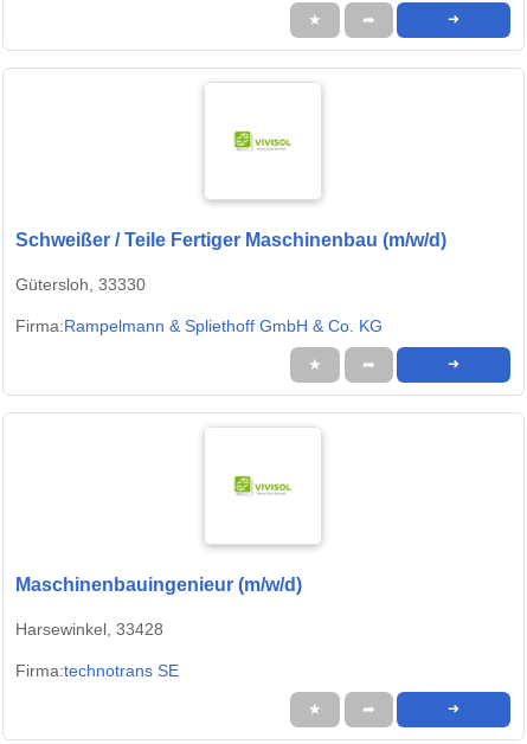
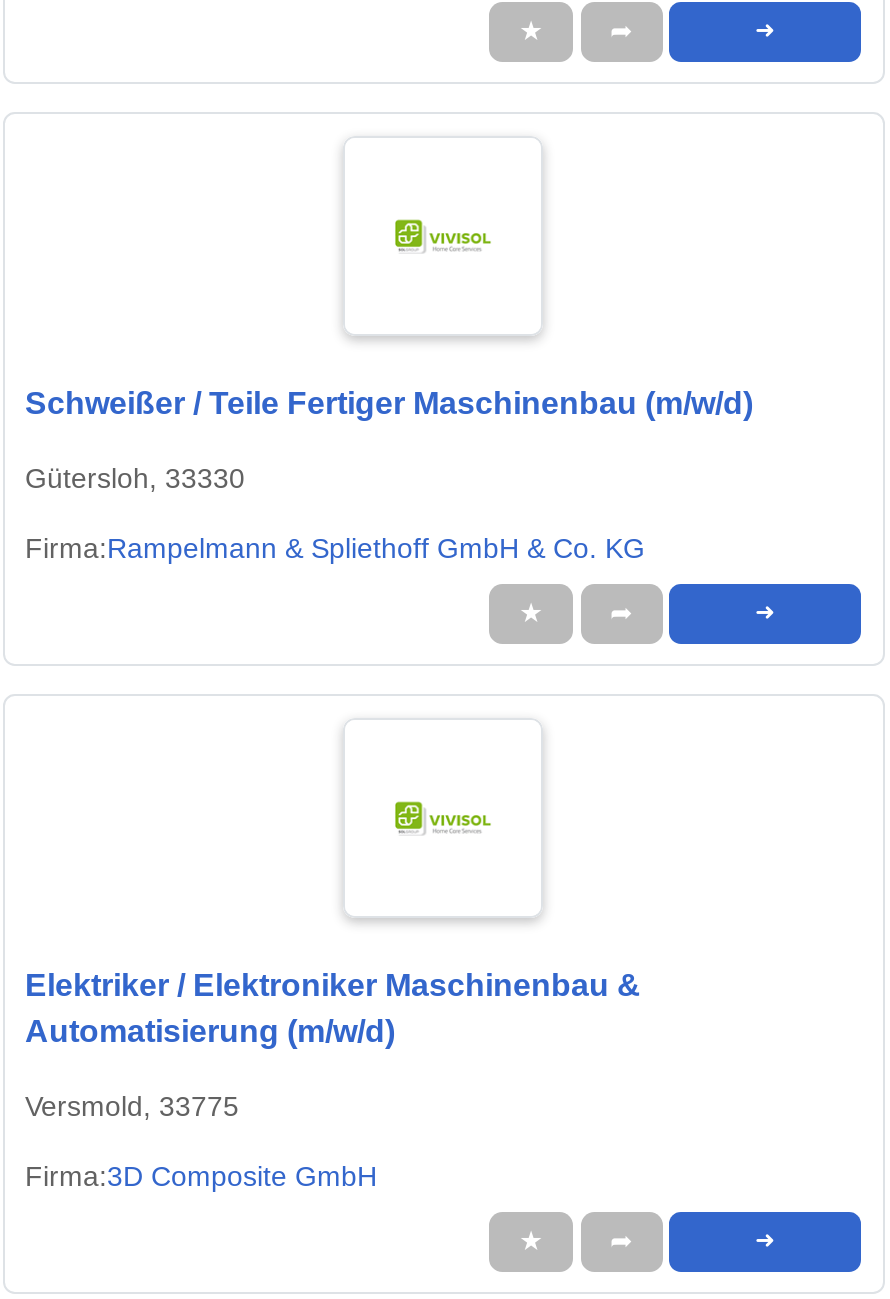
[15,575,302,595] Maschinenbauingenieur (m/w/d) -> [25,969,641,1049] Elektriker / Elektroniker Maschinenbau & | Automatisierung (m/w/d)
[15,620,163,639] Harsewinkel, 33428 -> [25,1090,239,1122] Versmold, 33775
[15,661,179,680] Firma:technotrans SE -> [25,1160,377,1192] Firma:3D Composite GmbH

